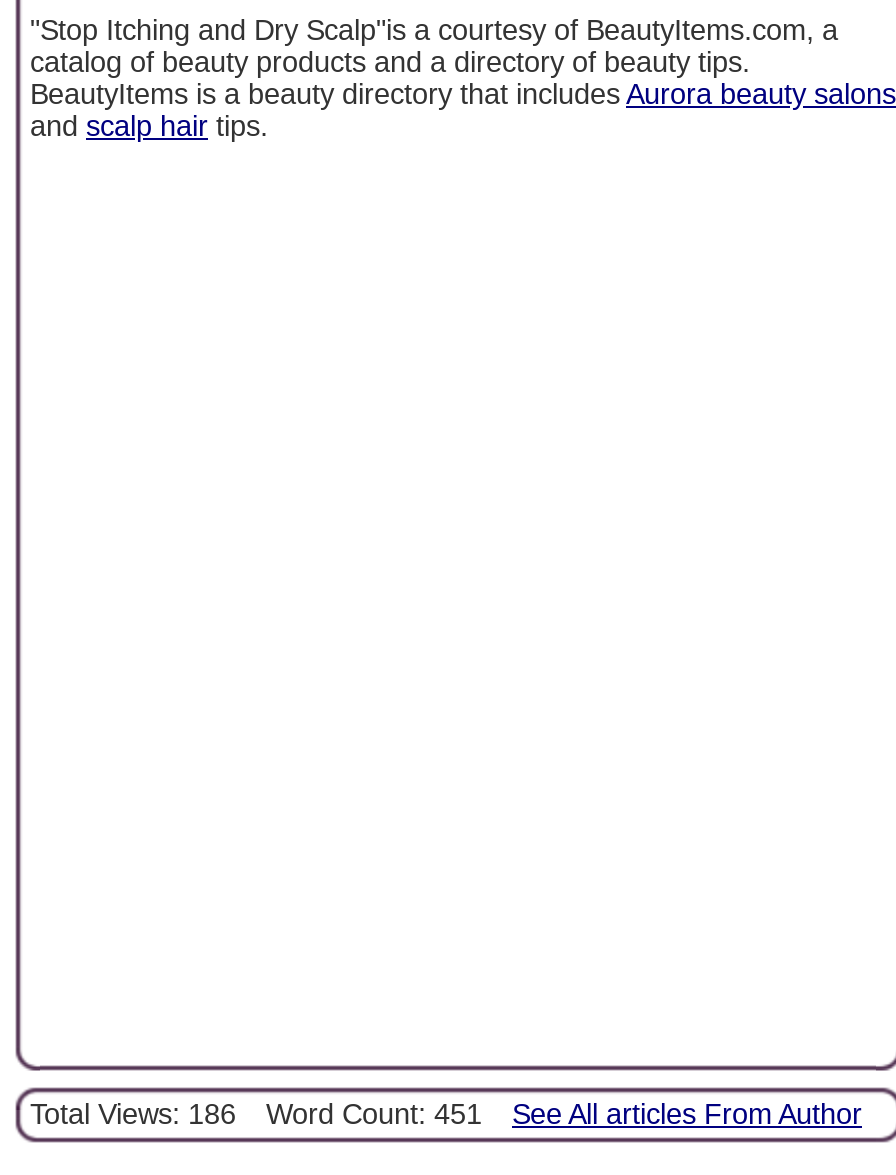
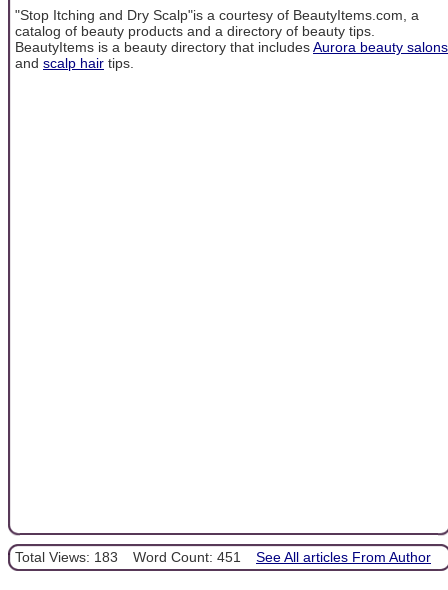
[30,1097,862,1129] Total Views: 186 Word Count: 451 See All articles From Author -> [15,549,431,565] Total Views: 183 Word Count: 451 See All articles From Author

